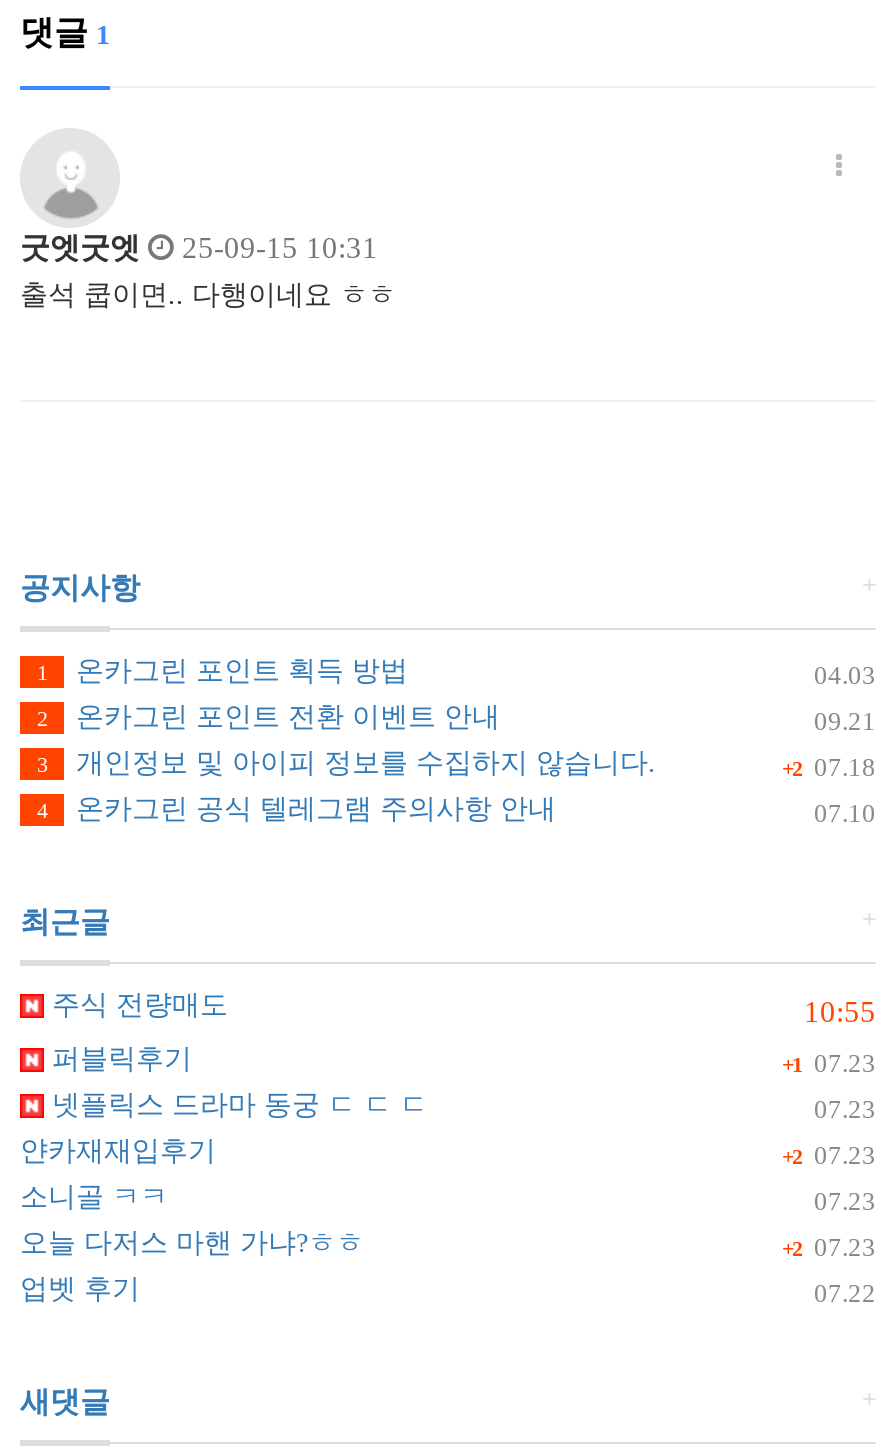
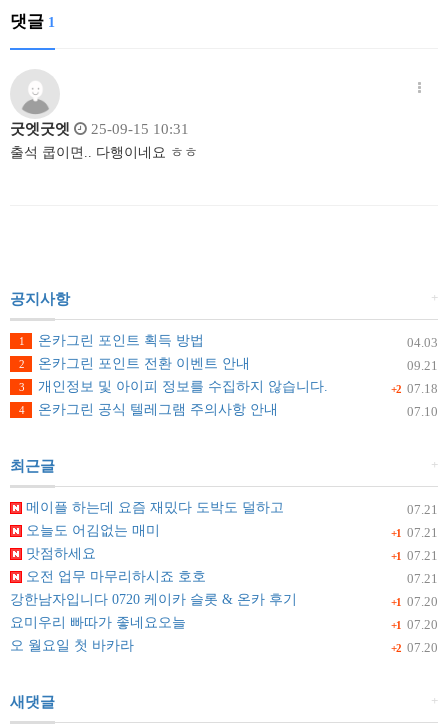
[44,989,876,1027] 10:55 | 주식 전량매도 -> [22,500,438,517] 07.21 | 메이플 하는데 요즘 재밌다 도박도 덜하고
[44,1043,876,1077] +1 07.23 | 퍼블릭후기 -> [22,523,438,540] +1 07.21 | 오늘도 어김없는 매미
[44,1089,876,1123] 07.23 | 넷플릭스 드라마 동궁 ㄷ ㄷ ㄷ -> [22,546,438,563] +1 07.21 | 맛점하세요
[20,1135,876,1169] +2 07.23 | 얀카재재입후기 -> [22,569,438,586] 07.21 | 오전 업무 마무리하시죠 호호
[20,1181,876,1215] 07.23 | 소니골 ㅋㅋ -> [10,592,438,609] +1 07.20 | 강한남자입니다 0720 케이카 슬롯 & 온카 후기
[20,1227,876,1261] +2 07.23 | 오늘 다저스 마핸 가냐?ㅎㅎ -> [10,615,438,632] +1 07.20 | 요미우리 빠따가 좋네요오늘
[20,1273,876,1307] 07.22 | 업벳 후기 -> [10,638,438,655] +2 07.20 | 오 월요일 첫 바카라

